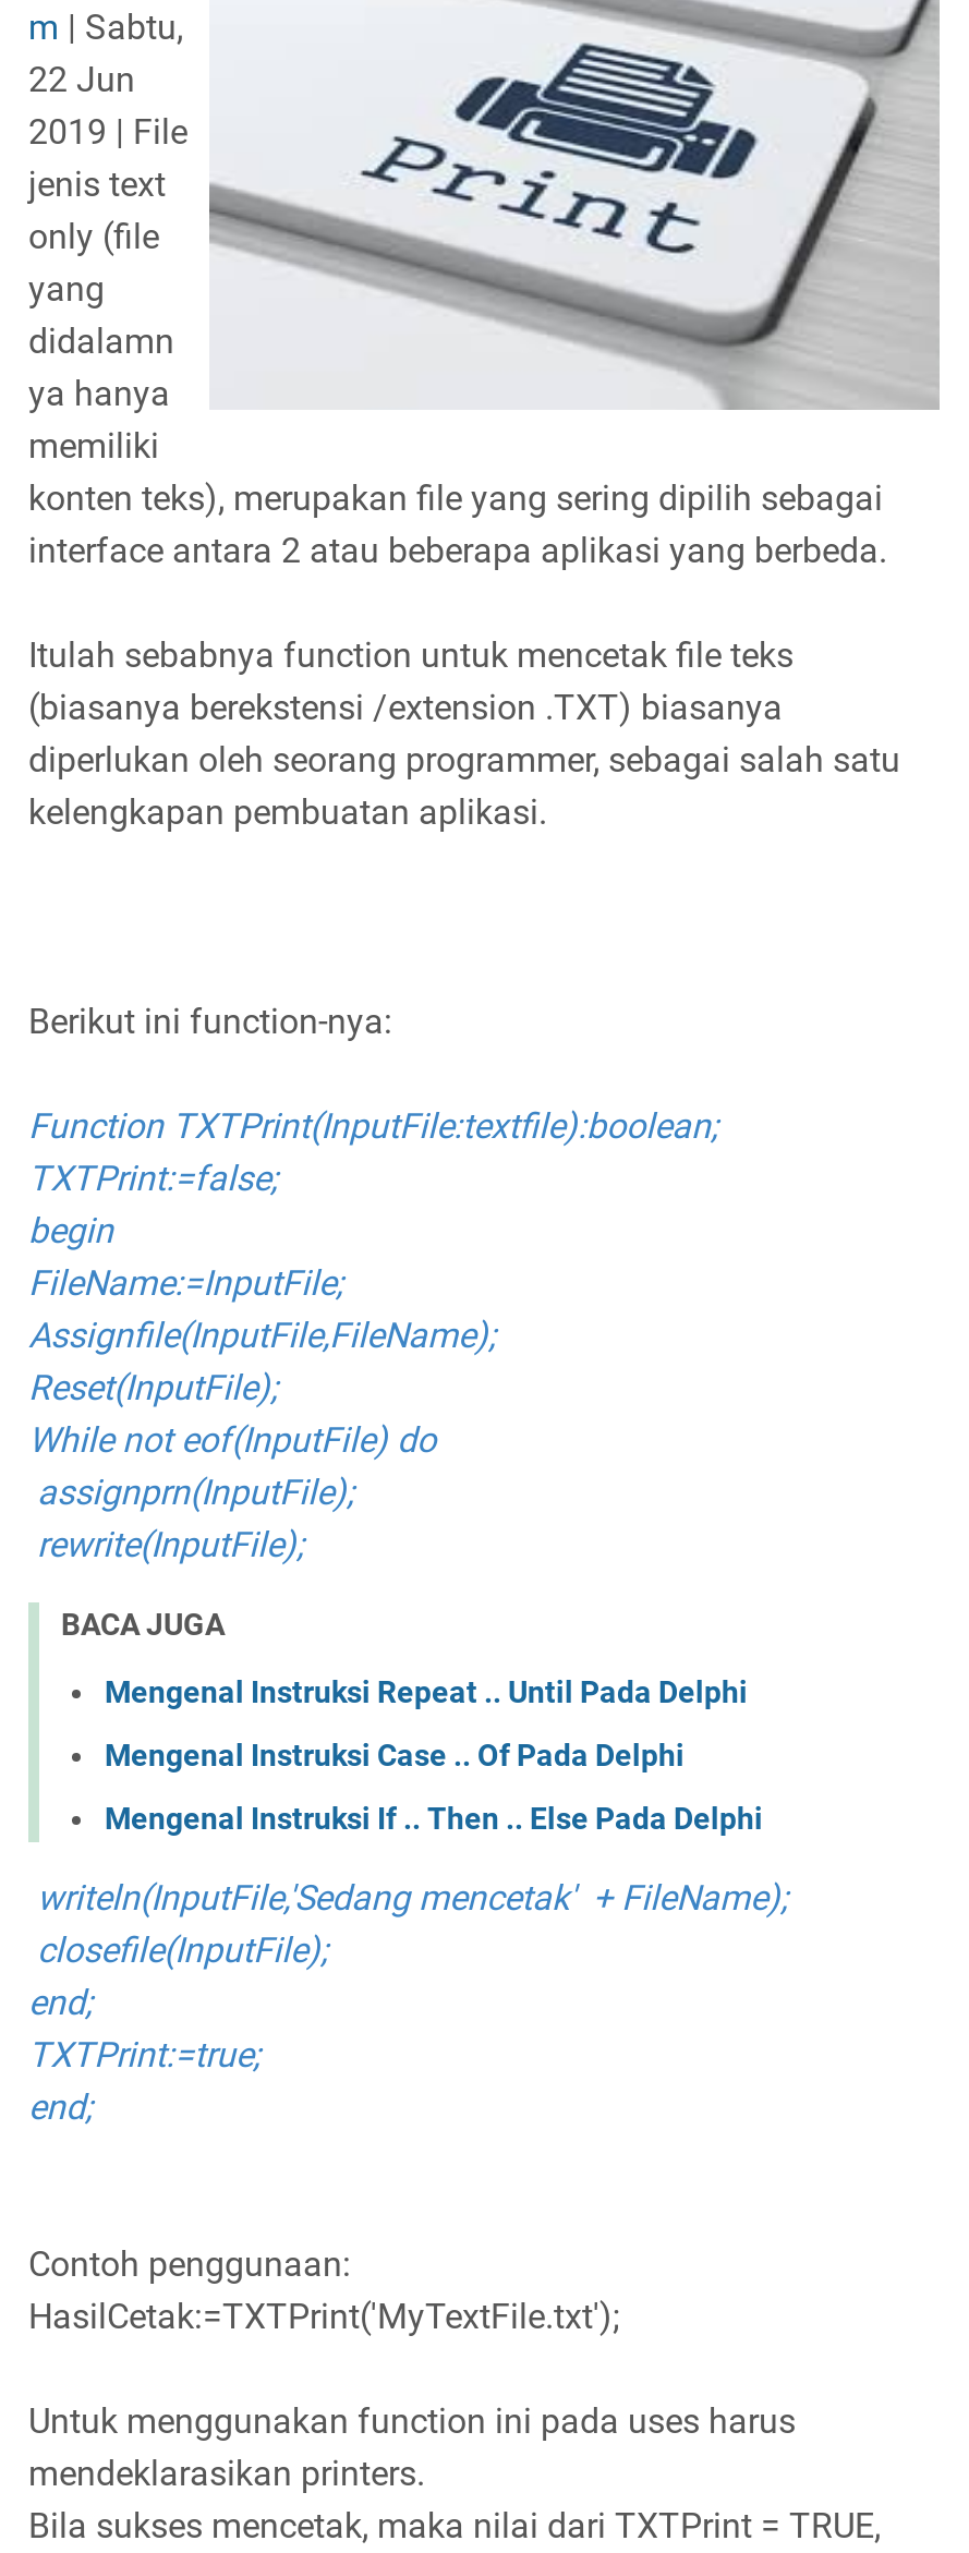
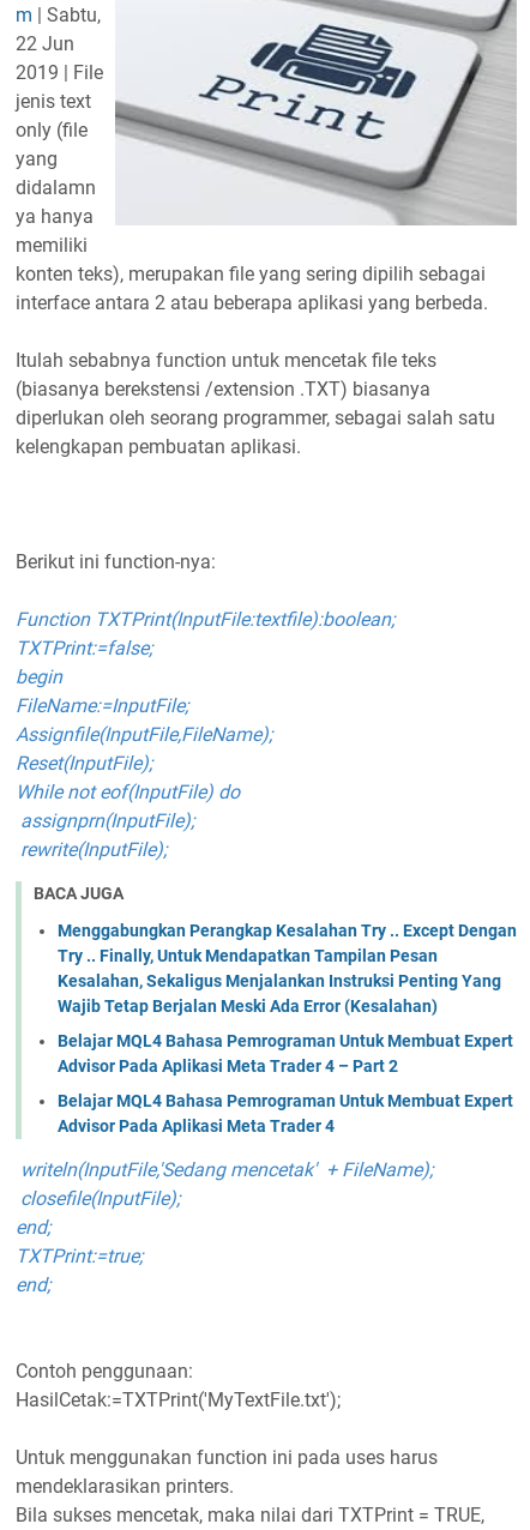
[105,1674,748,1708] Mengenal Instruksi Repeat .. Until Pada Delphi -> [58,920,517,1015] Menggabungkan Perangkap Kesalahan Try .. Except Dengan | Try .. Finally, Untuk Mendapatkan Tampilan Pesan | Kesalahan, Sekaligus Menjalankan Instruksi Penting Yang | Wajib Tetap Berjalan Meski Ada Error (Kesalahan)
[105,1737,685,1772] Mengenal Instruksi Case .. Of Pada Delphi -> [58,1031,513,1075] Belajar MQL4 Bahasa Pemrograman Untuk Membuat Expert | Advisor Pada Aplikasi Meta Trader 4 – Part 2
[105,1800,763,1835] Mengenal Instruksi If .. Then .. Else Pada Delphi -> [58,1091,513,1135] Belajar MQL4 Bahasa Pemrograman Untuk Membuat Expert | Advisor Pada Aplikasi Meta Trader 4

